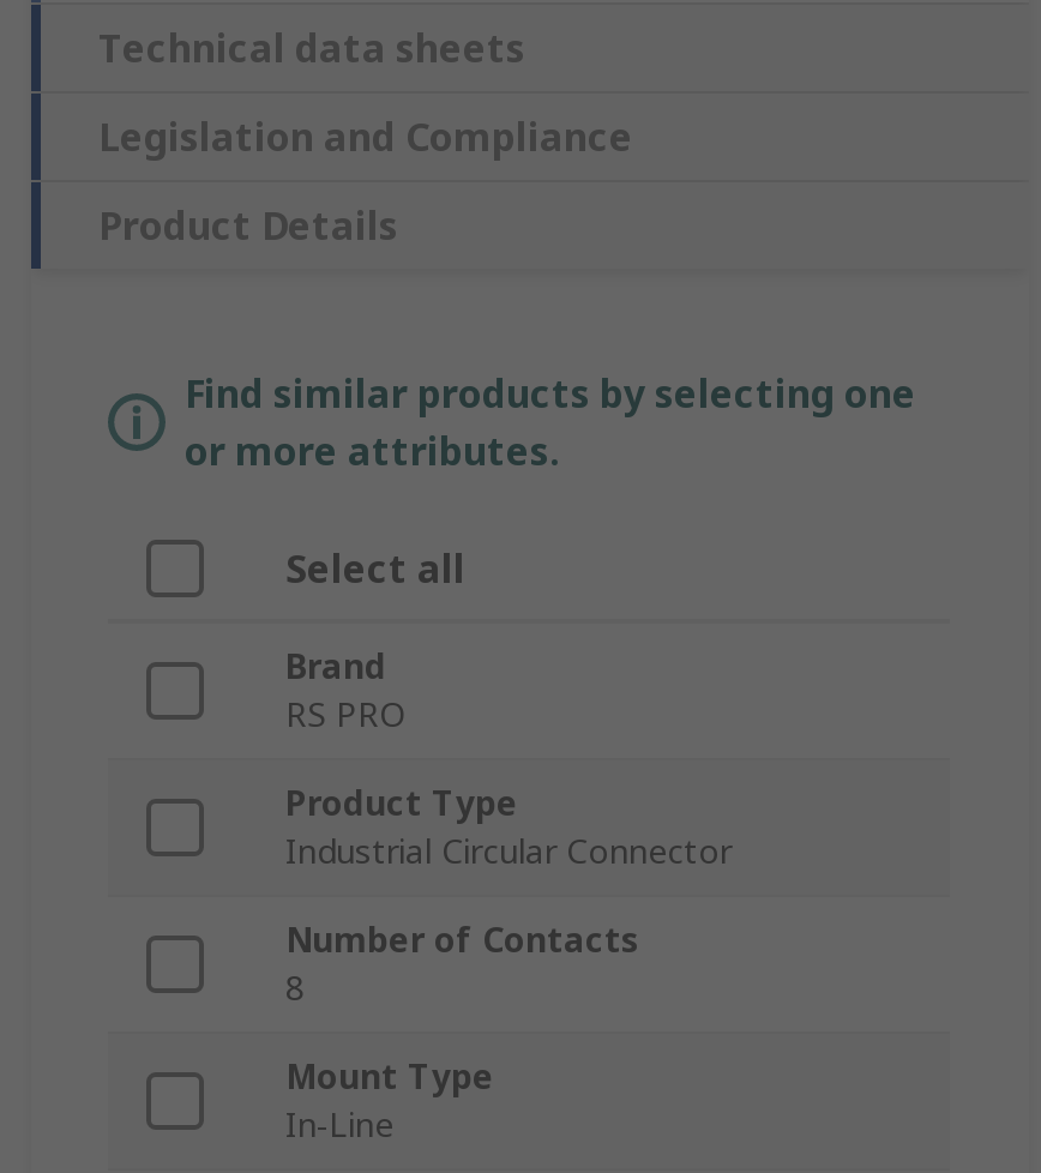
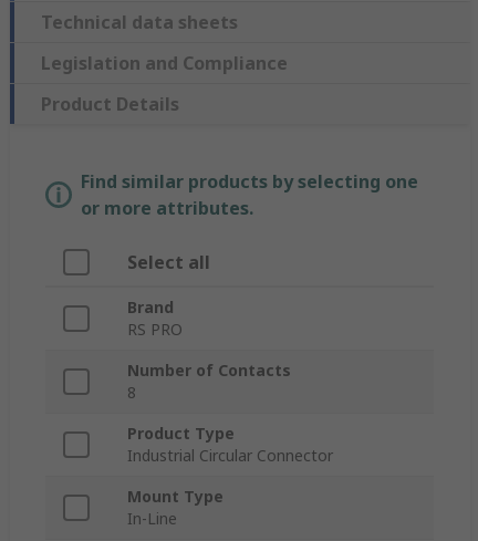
moved [285,779,732,873] -> [127,422,333,466]: Product Type | Industrial Circular Connector
moved [285,916,640,1009] -> [127,359,291,402]: Number of Contacts | 8

